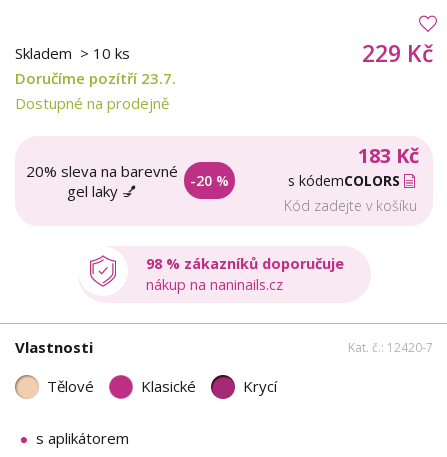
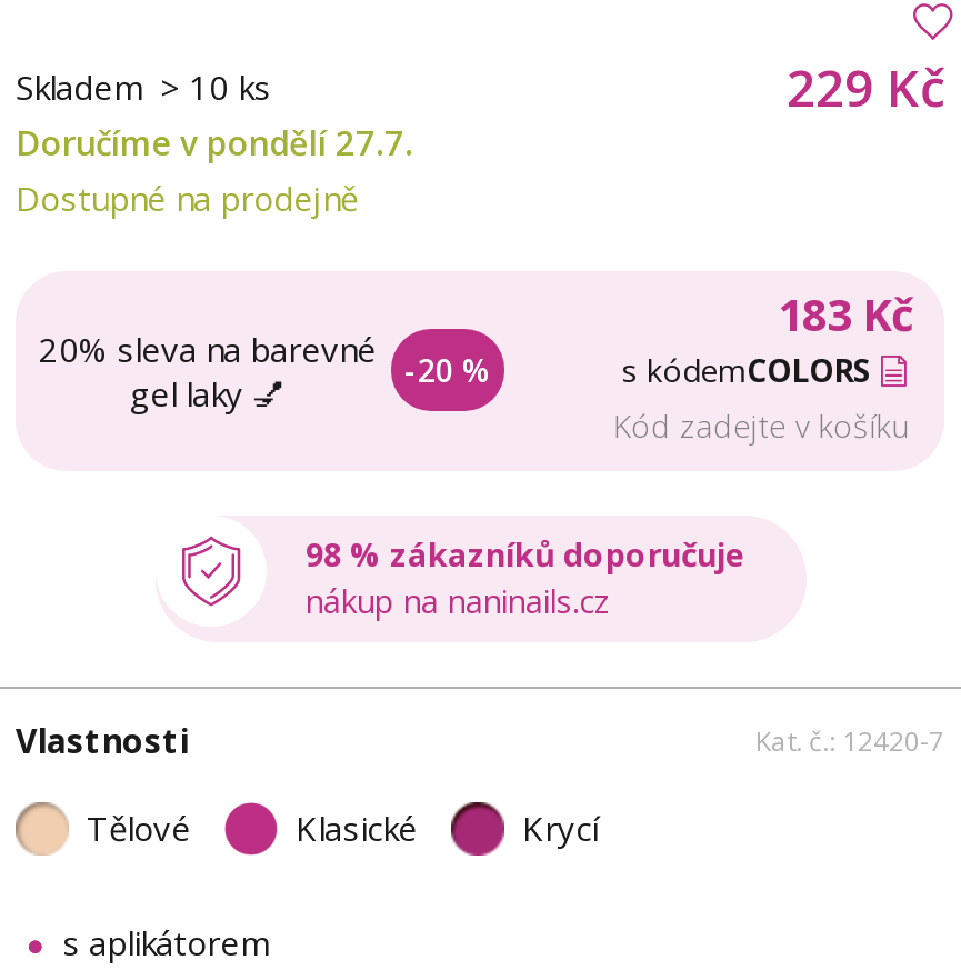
[15,68,176,88] Doručíme pozítří 23.7. -> [16,120,413,164] Doručíme v pondělí 27.7.

